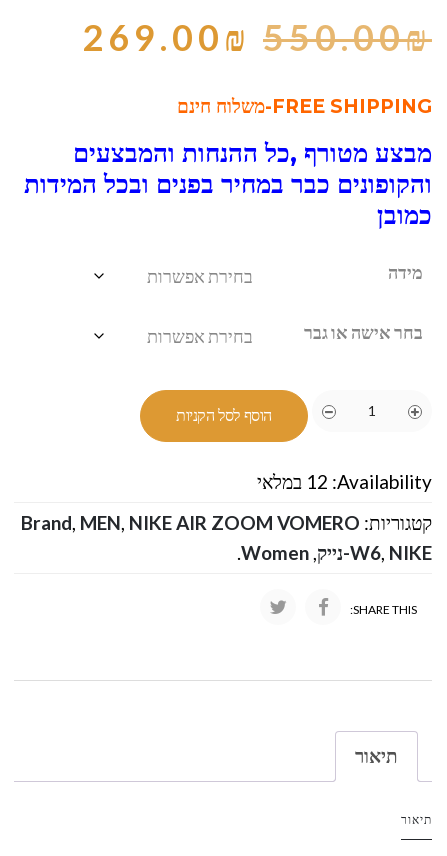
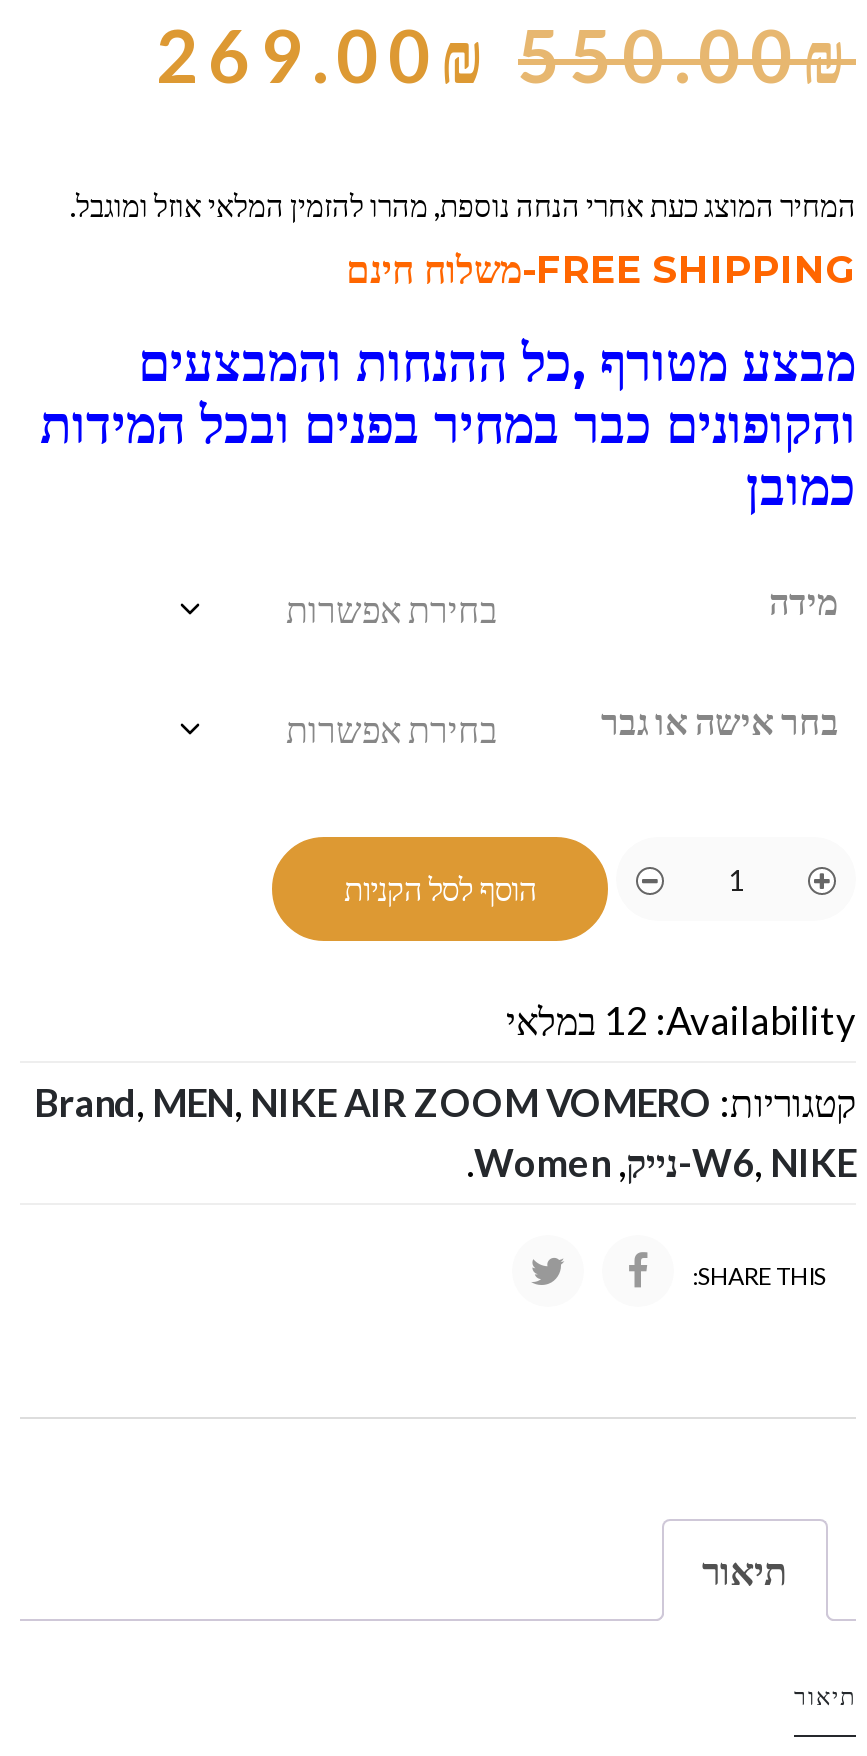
none -> [70,187,856,223] המחיר המוצג כעת אחרי הנחה נוספת, מהרו להזמין המלאי אוזל ומוגבל.

